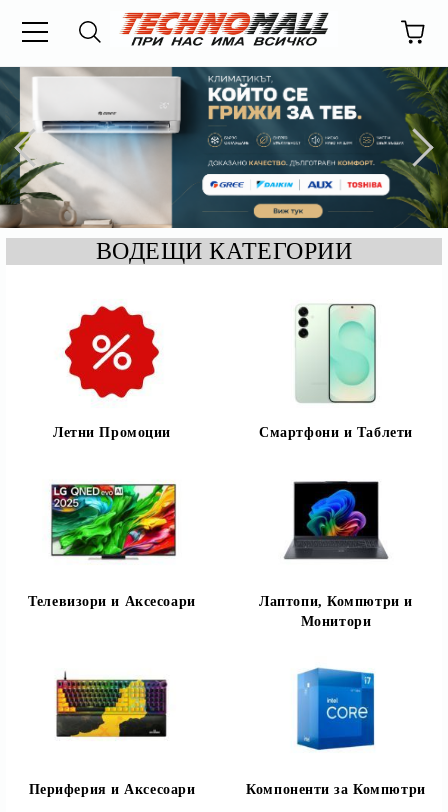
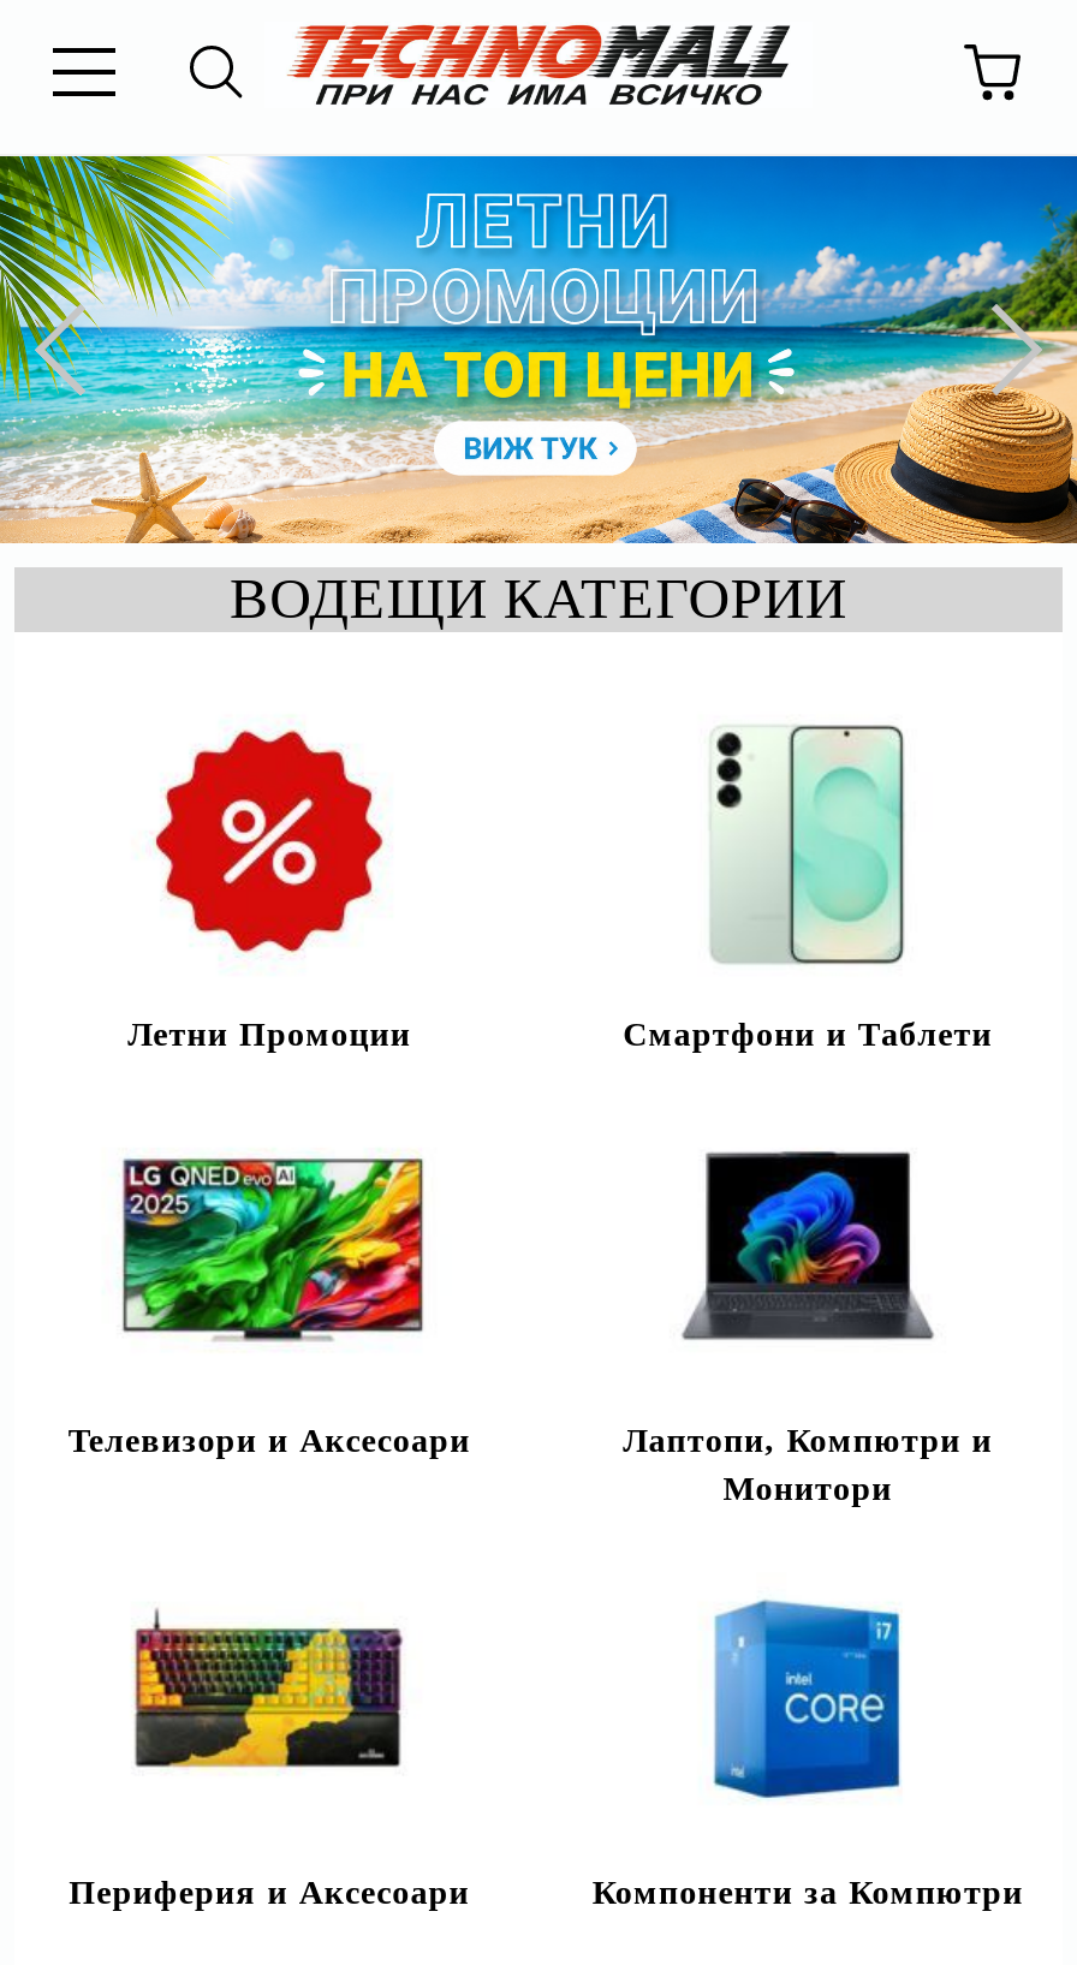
[3,66,445,229] [image] -> [7,154,1070,546] [image]

